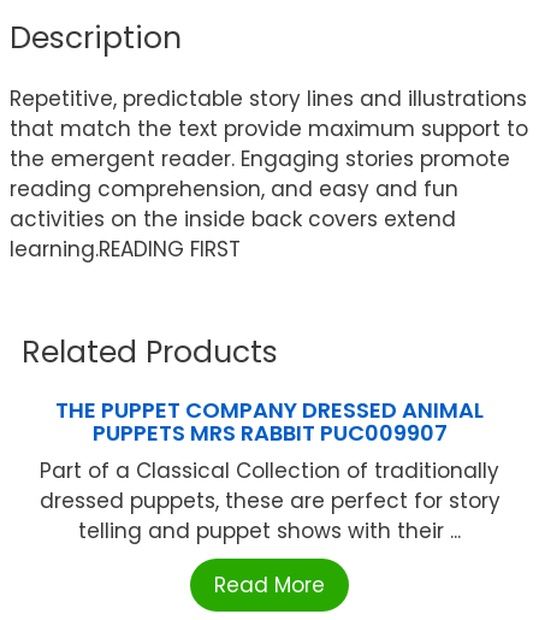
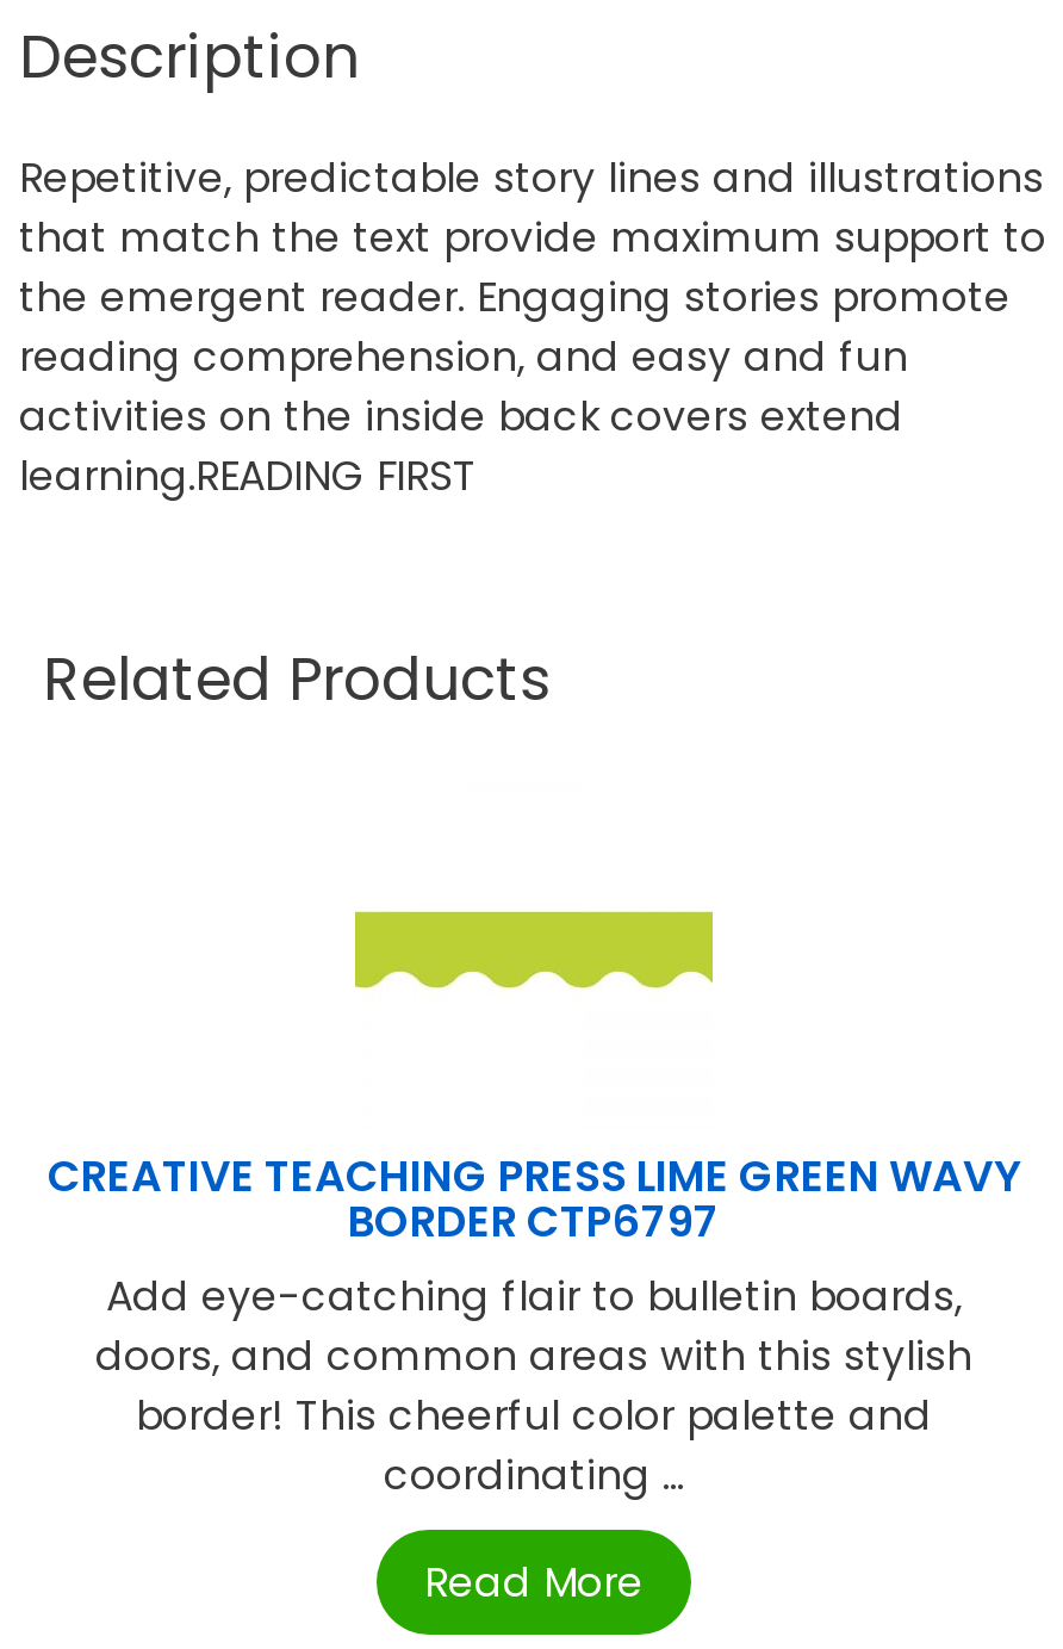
[39,395,500,546] THE PUPPET COMPANY DRESSED ANIMAL | PUPPETS MRS RABBIT PUC009907 | Part of a Classical Collection of traditionally | dressed puppets, these are perfect for story | telling and puppet shows with their ... -> [48,1147,1020,1505] CREATIVE TEACHING PRESS LIME GREEN WAVY | BORDER CTP6797 | Add eye-catching flair to bulletin boards, | doors, and common areas with this stylish | border! This cheerful color palette and | coordinating ...

